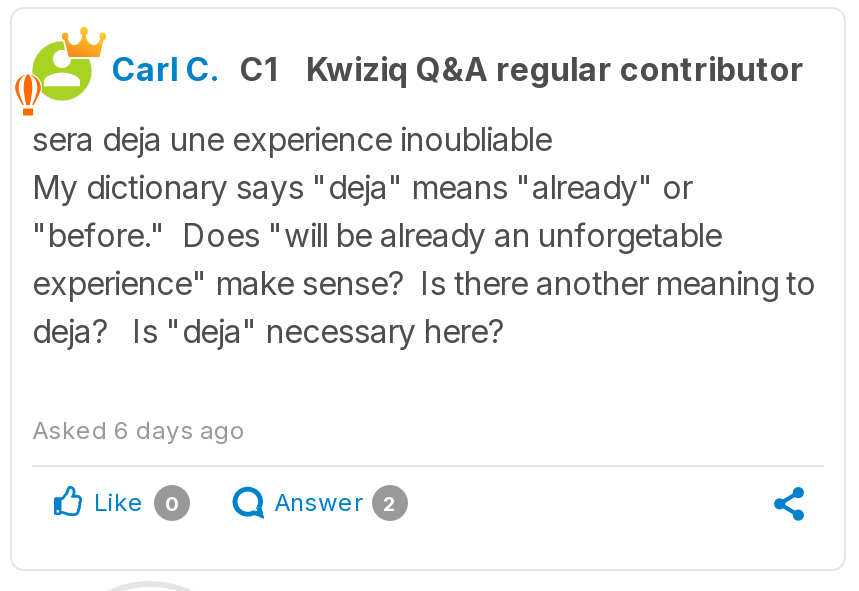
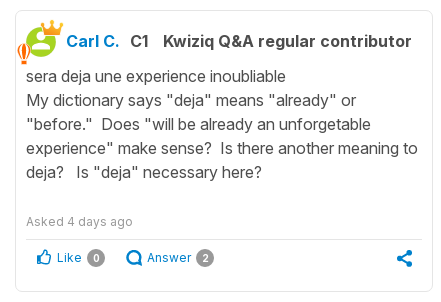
[32,415,246,445] Asked 6 days ago -> [26,214,133,229] Asked 4 days ago

